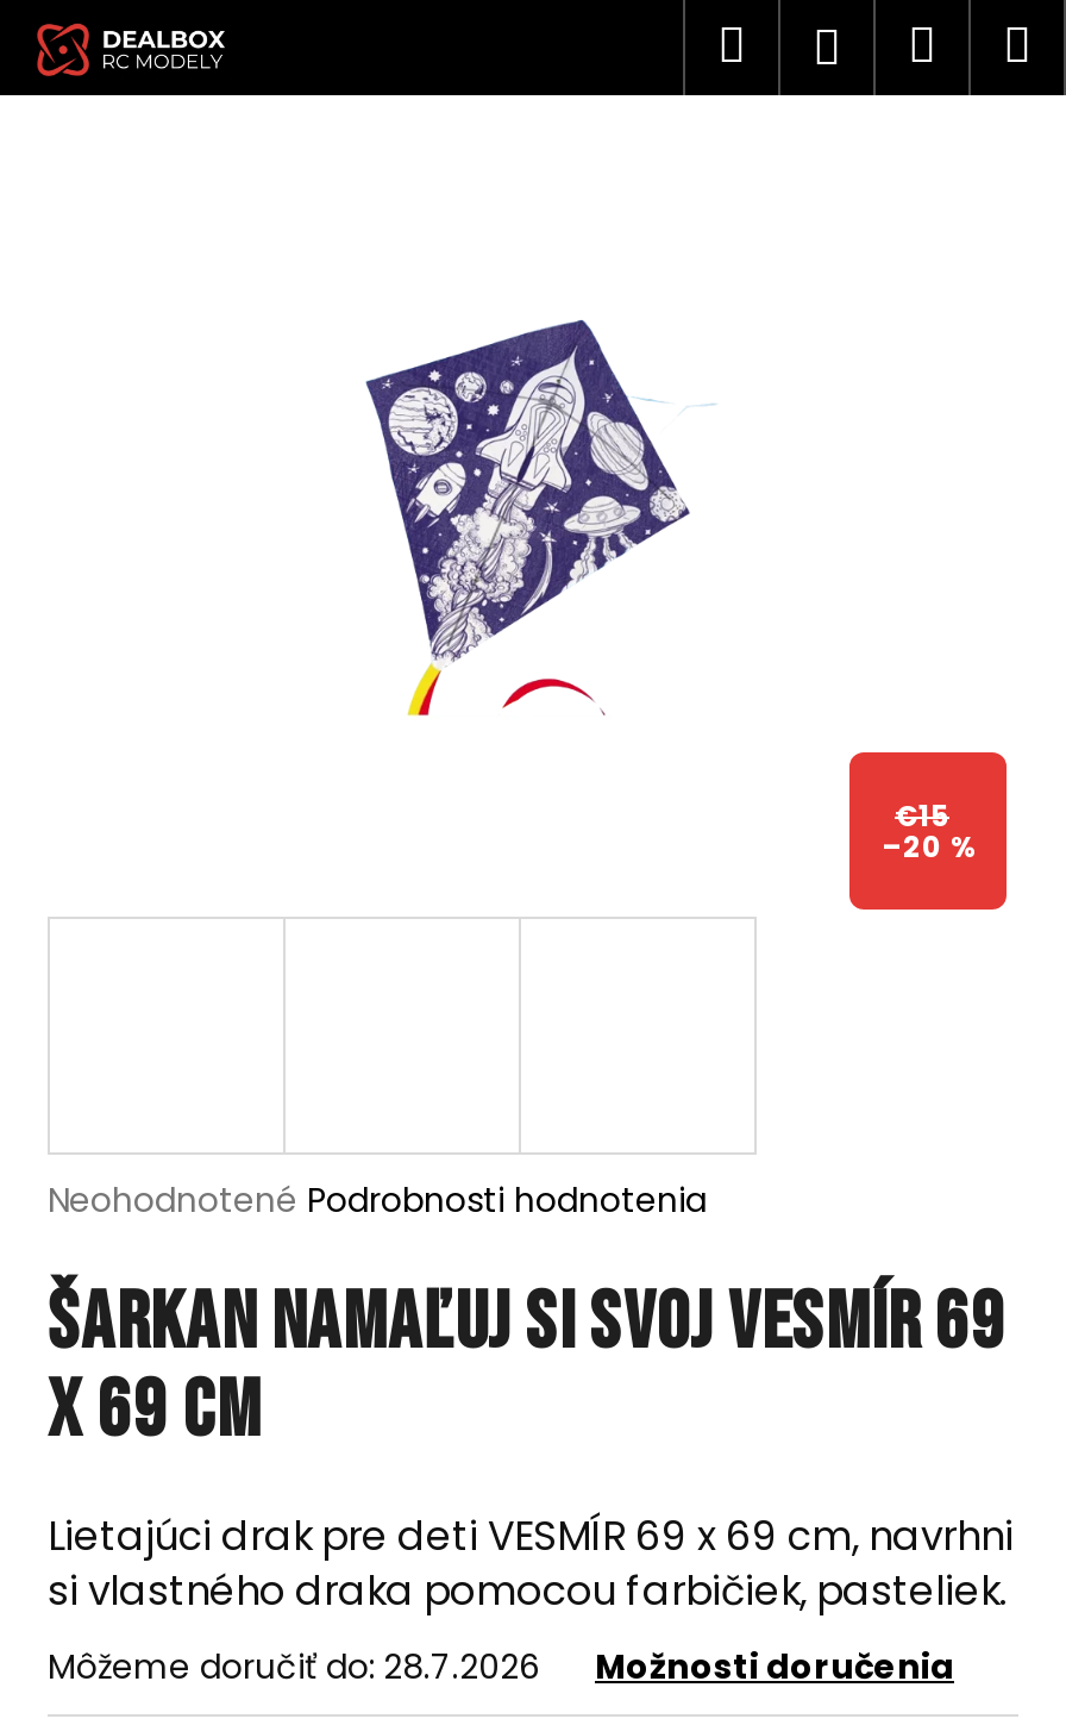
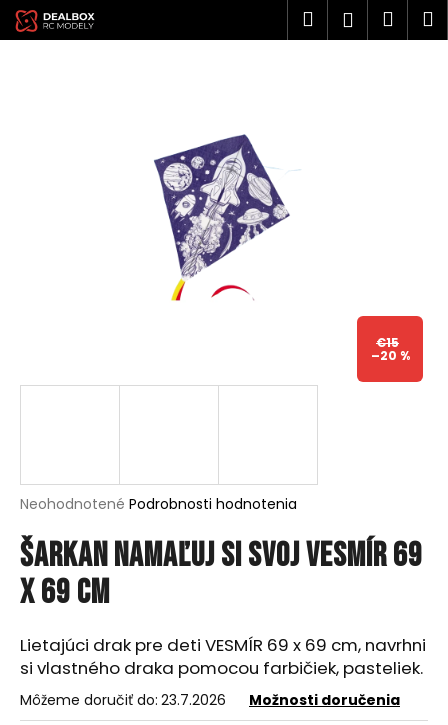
[48,1642,540,1689] Môžeme doručiť do: 28.7.2026 -> [20,689,226,709] Môžeme doručiť do: 23.7.2026

